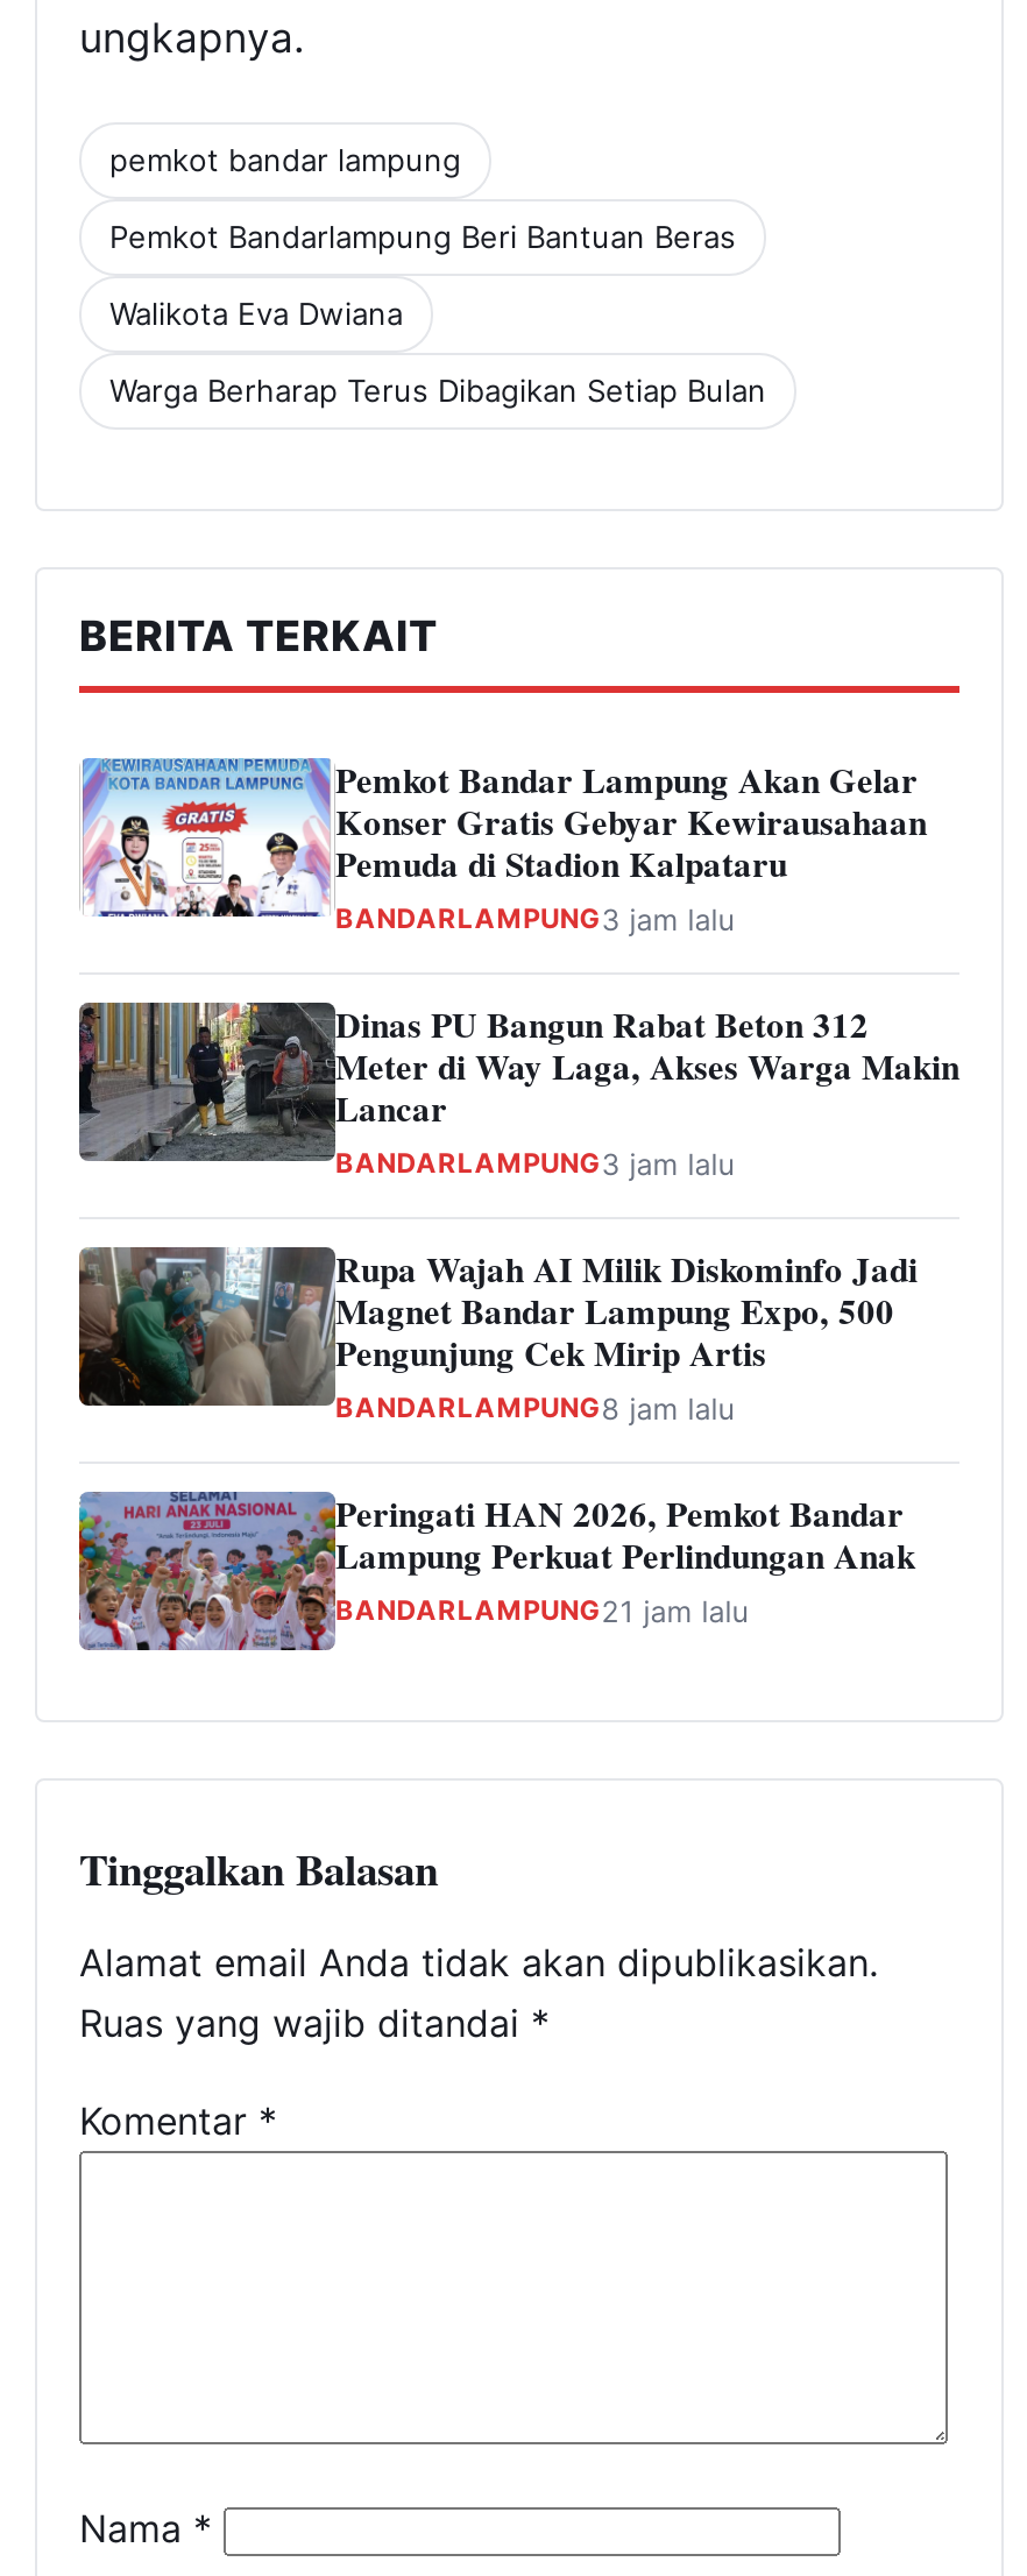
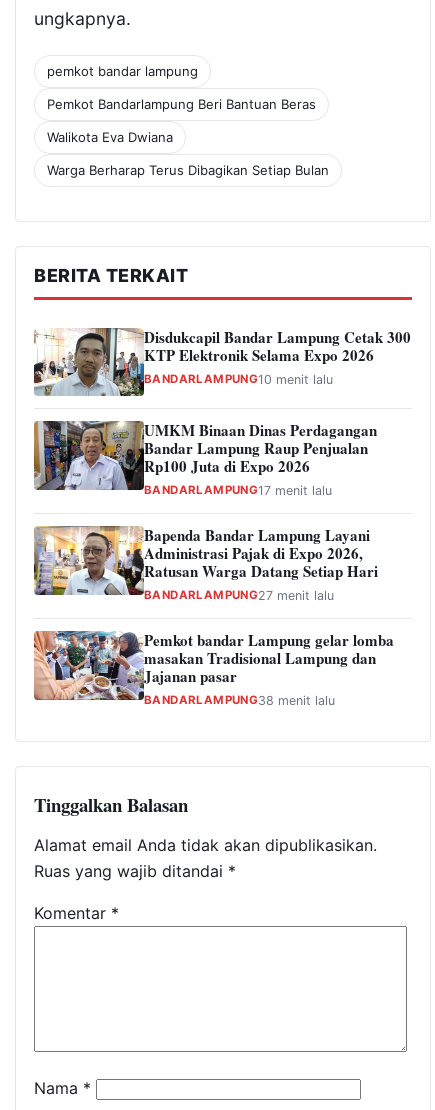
[79,753,927,937] [image] | Pemkot Bandar Lampung Akan Gelar | Konser Gratis Gebyar Kewirausahaan | Pemuda di Stadion Kalpataru | BANDARLAMPUNG3 jam lalu -> [33,326,411,397] [image] | Disdukcapil Bandar Lampung Cetak 300 | KTP Elektronik Selama Expo 2026 | BANDARLAMPUNG10 menit lalu
[77,975,959,1181] [image] | Dinas PU Bangun Rabat Beton 312 | Meter di Way Laga, Akses Warga Makin | Lancar | BANDARLAMPUNG3 jam lalu -> [33,419,377,501] [image] | UMKM Binaan Dinas Perdagangan | Bandar Lampung Raup Penjualan | Rp100 Juta di Expo 2026 | BANDARLAMPUNG17 menit lalu
[77,1219,918,1426] [image] | Rupa Wajah AI Milik Diskominfo Jadi | Magnet Bandar Lampung Expo, 500 | Pengunjung Cek Mirip Artis | BANDARLAMPUNG8 jam lalu -> [33,524,378,607] [image] | Bapenda Bandar Lampung Layani | Administrasi Pajak di Expo 2026, | Ratusan Warga Datang Setiap Hari | BANDARLAMPUNG27 menit lalu
[77,1464,915,1655] [image] | Peringati HAN 2026, Pemkot Bandar | Lampung Perkuat Perlindungan Anak | BANDARLAMPUNG21 jam lalu -> [33,629,394,712] [image] | Pemkot bandar Lampung gelar lomba | masakan Tradisional Lampung dan | Jajanan pasar | BANDARLAMPUNG38 menit lalu

